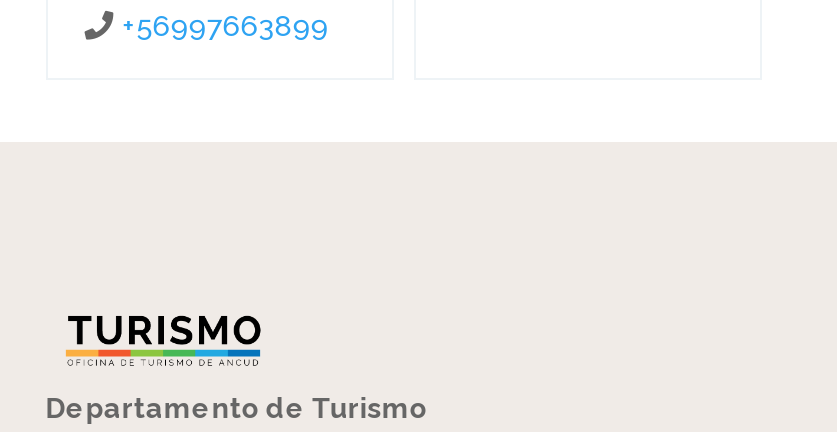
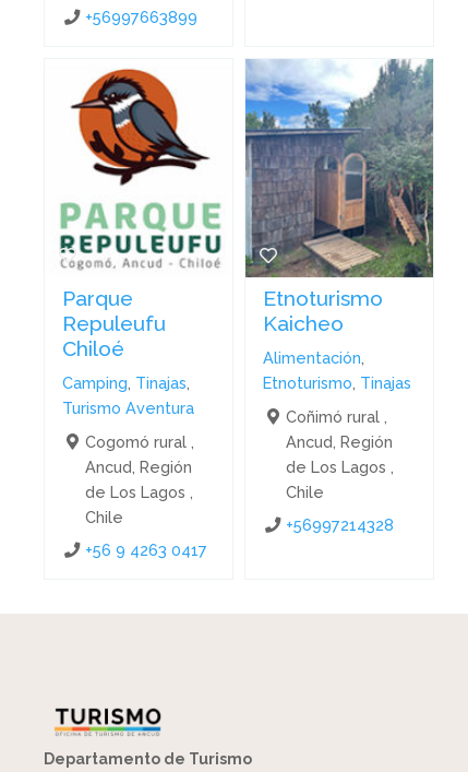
none -> [59,202,221,560] [image] | Parque | Repuleufu | Chiloé | Camping, Tinajas, | Turismo Aventura | Cogomó rural , | Ancud, Región | de Los Lagos , | Chile | +56 9 4263 0417
none -> [71,68,209,187] [image]
none -> [244,58,434,535] [image] | Etnoturismo | Kaicheo | Alimentación, | Etnoturismo, Tinajas | Coñimó rural , | Ancud, Región | de Los Lagos , | Chile | +56997214328

